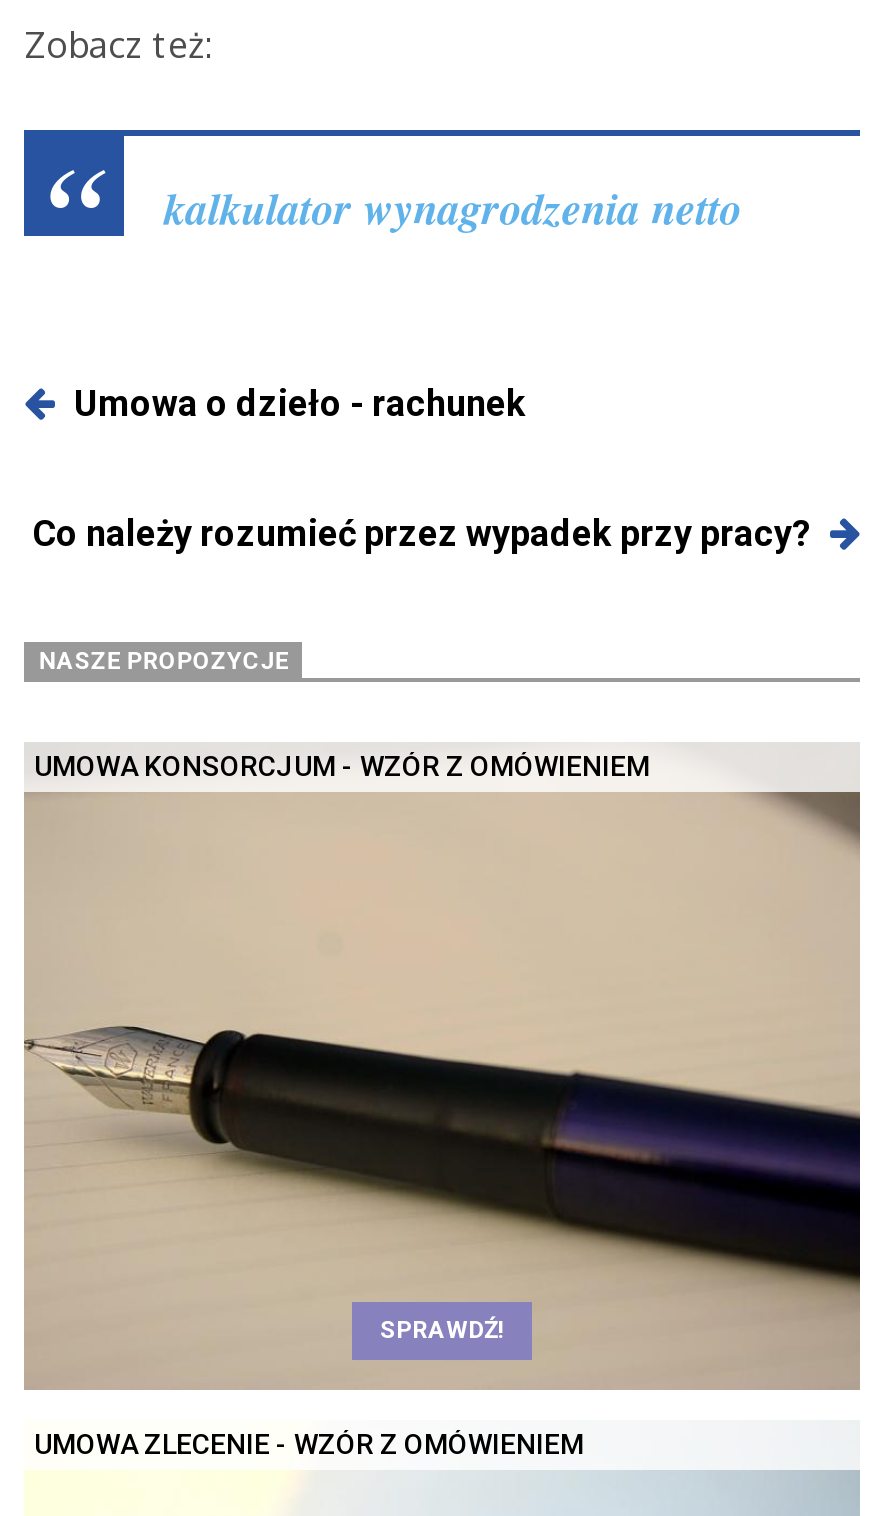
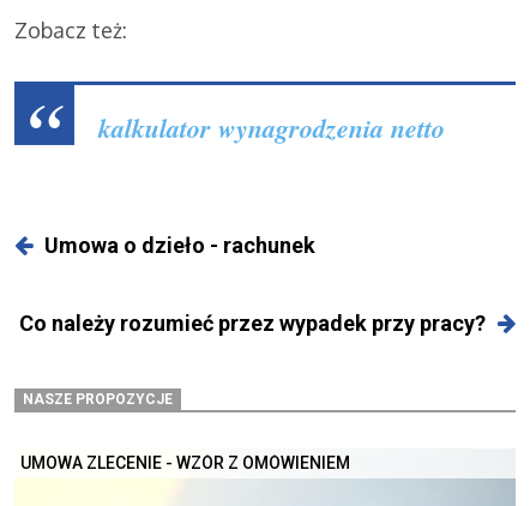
[34,750,650,782] UMOWA KONSORCJUM - WZÓR Z OMÓWIENIEM -> none
[22,792,862,1392] [image] | SPRAWDŹ! -> none

